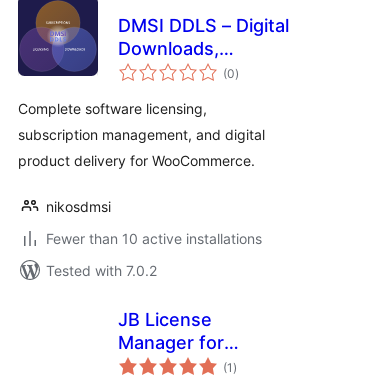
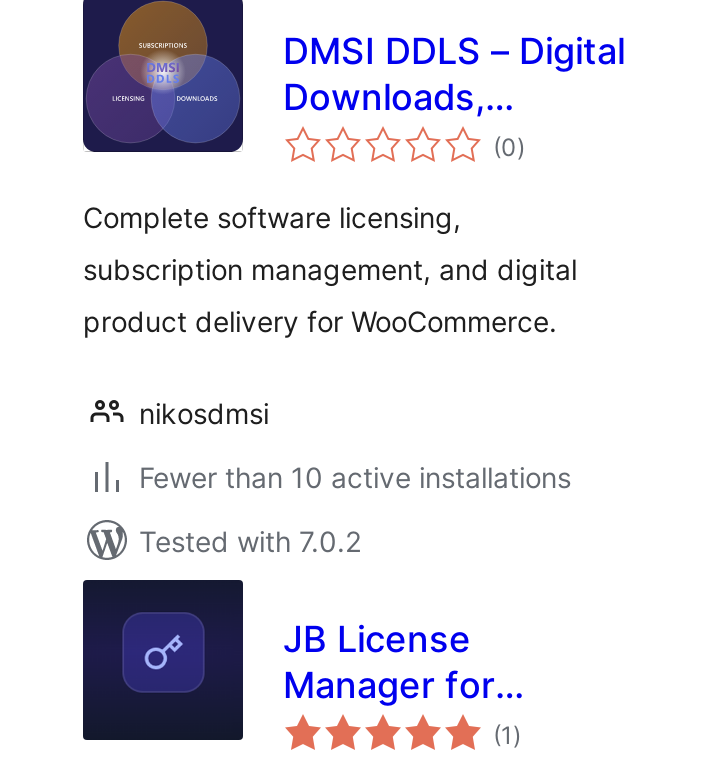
none -> [81,578,245,742] [image]

